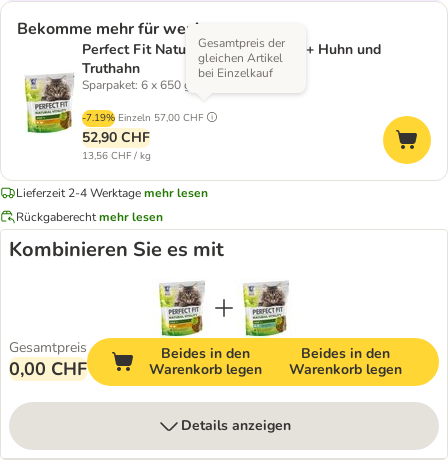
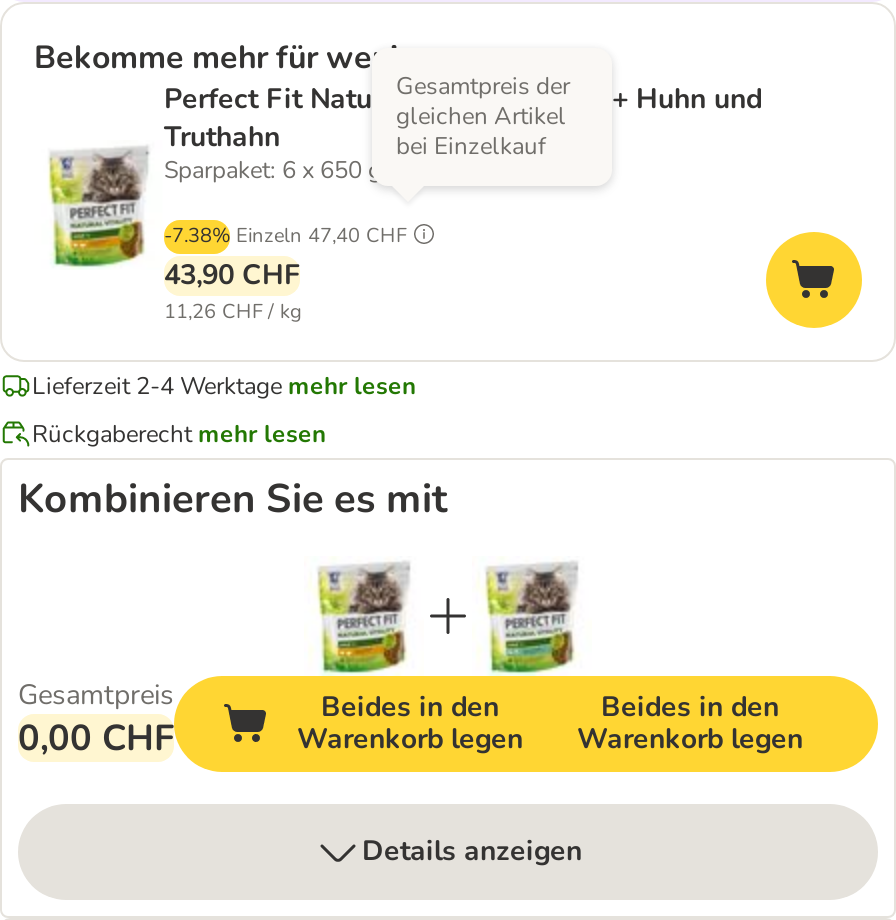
[82,111,203,125] -7.19% Einzeln 57,00 CHF -> [164,222,406,250] -7.38% Einzeln 47,40 CHF
[82,128,150,147] 52,90 CHF -> [164,256,300,294] 43,90 CHF
[82,149,151,163] 13,56 CHF / kg -> [164,298,302,326] 11,26 CHF / kg

